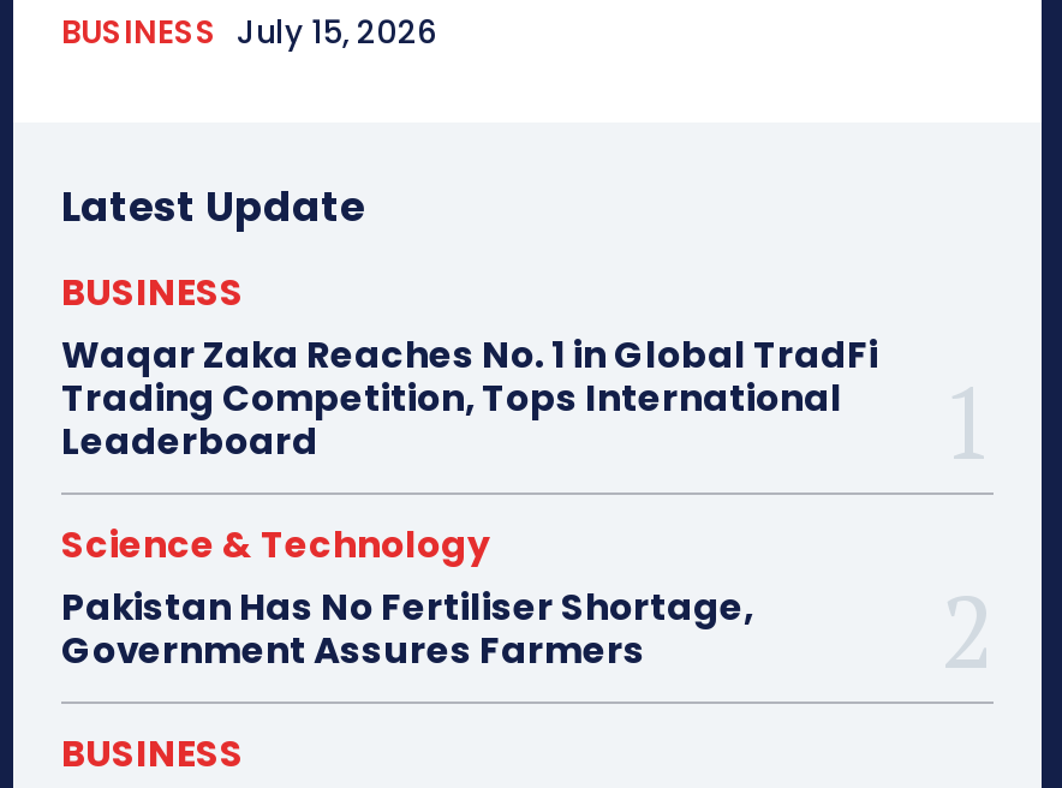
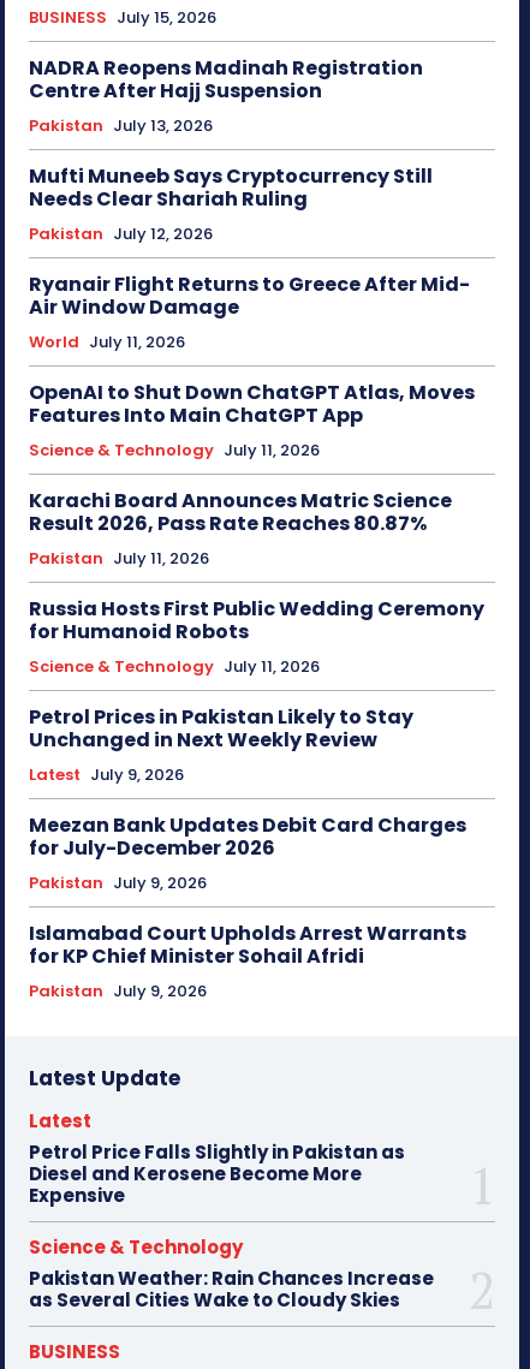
none -> [29,55,484,1003] NADRA Reopens Madinah Registration | Centre After Hajj Suspension | Pakistan July 13, 2026 | Mufti Muneeb Says Cryptocurrency Still | Needs Clear Shariah Ruling | Pakistan July 12, 2026 | Ryanair Flight Returns to Greece After Mid- | Air Window Damage | World July 11, 2026 | OpenAI to Shut Down ChatGPT Atlas, Moves | Features Into Main ChatGPT App | Science & Technology July 11, 2026 | Karachi Board Announces Matric Science | Result 2026, Pass Rate Reaches 80.87% | Pakistan July 11, 2026 | Russia Hosts First Public Wedding Ceremony | for Humanoid Robots | Science & Technology July 11, 2026 | Petrol Prices in Pakistan Likely to Stay | Unchanged in Next Weekly Review | Latest July 9, 2026 | Meezan Bank Updates Debit Card Charges | for July-December 2026 | Pakistan July 9, 2026 | Islamabad Court Upholds Arrest Warrants | for KP Chief Minister Sohail Afridi | Pakistan July 9, 2026
[61,268,878,467] BUSINESS | Waqar Zaka Reaches No. 1 in Global TradFi | Trading Competition, Tops International | Leaderboard -> [29,1109,405,1208] Latest | Petrol Price Falls Slightly in Pakistan as | Diesel and Kerosene Become More | Expensive
[61,582,753,676] Pakistan Has No Fertiliser Shortage, | Government Assures Farmers -> [29,1266,434,1313] Pakistan Weather: Rain Chances Increase | as Several Cities Wake to Cloudy Skies

